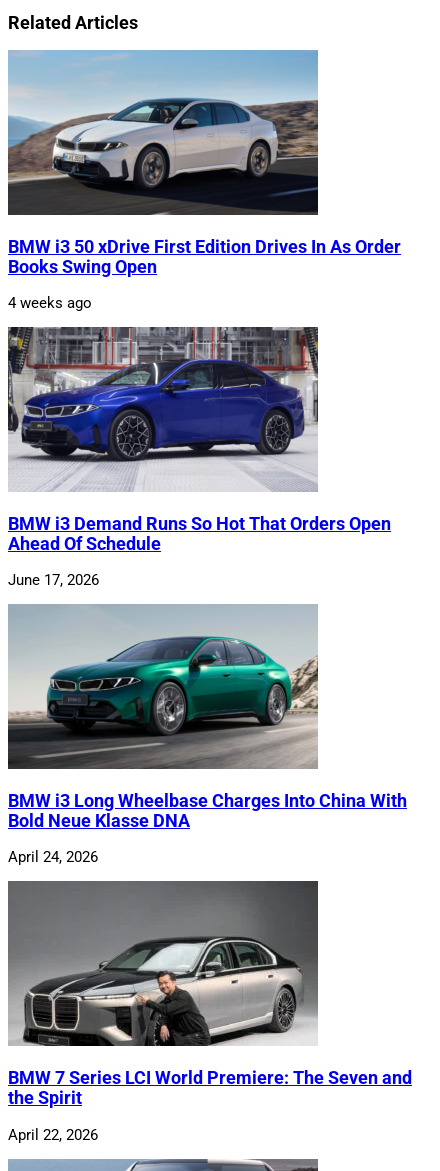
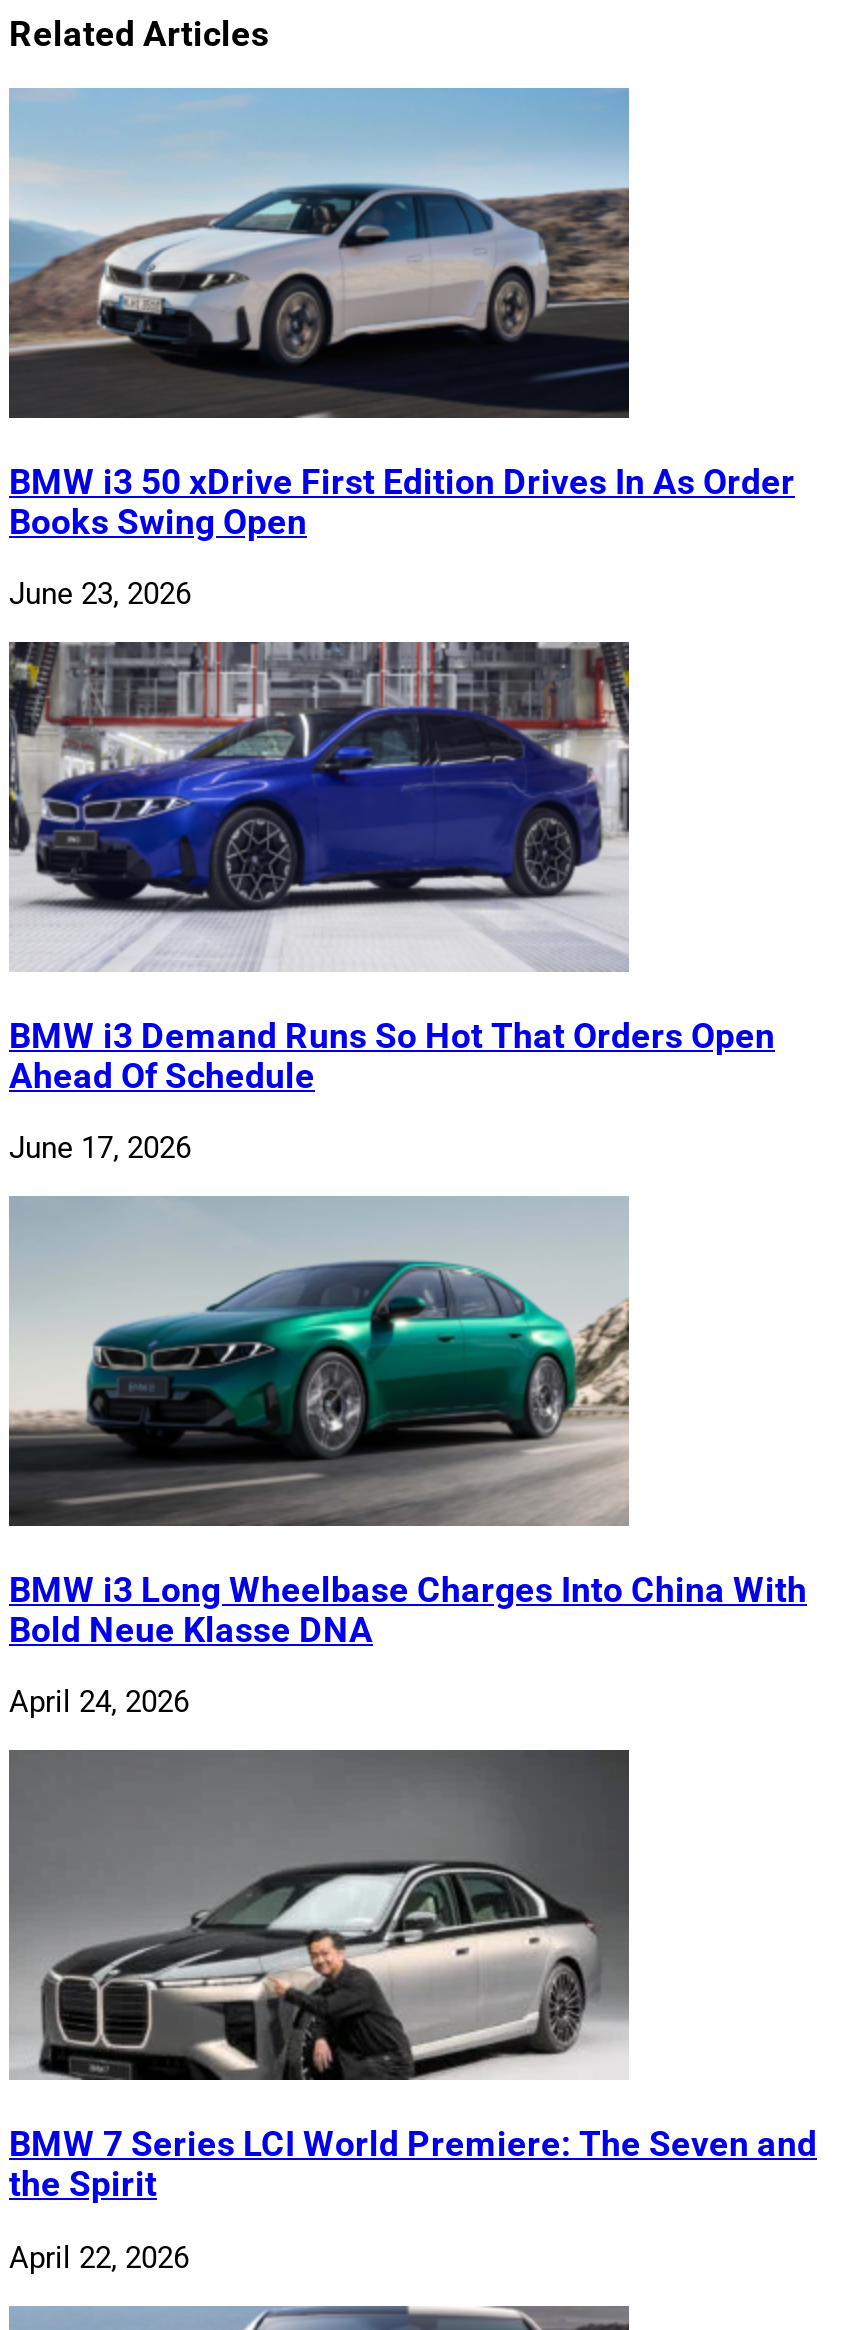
[8,294,92,312] 4 weeks ago -> [9,576,191,612] June 23, 2026

